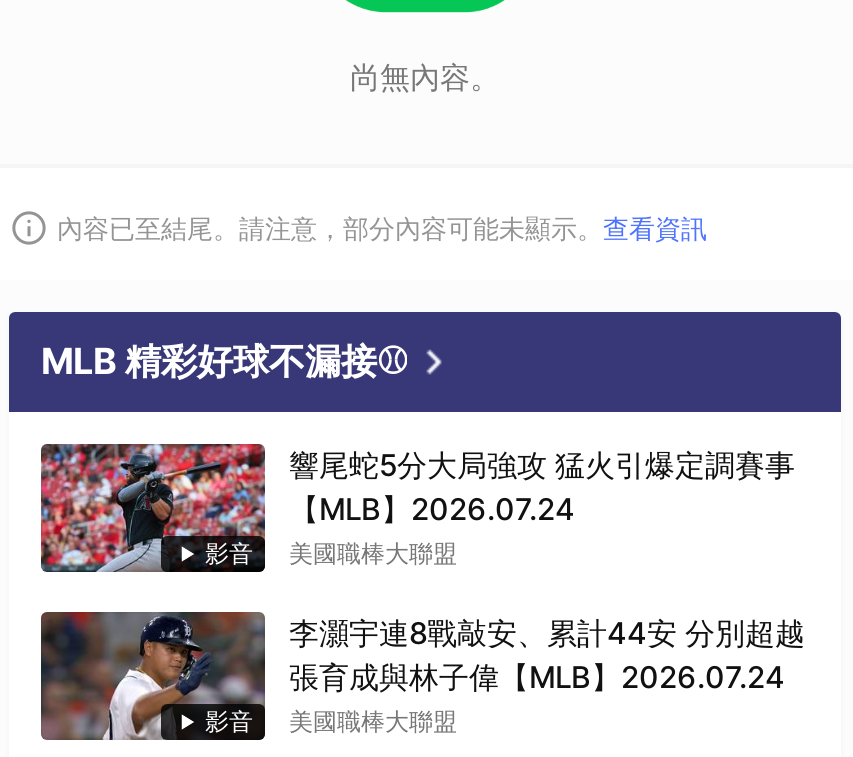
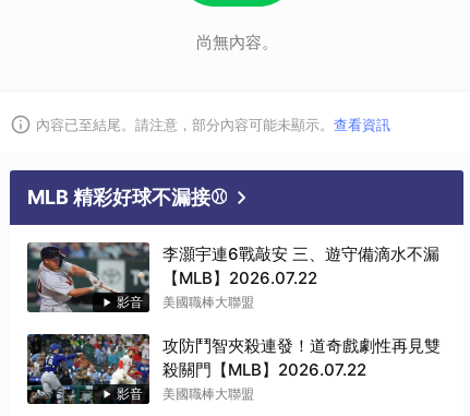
[39,444,795,572] [image] | 響尾蛇5分大局強攻 猛火引爆定調賽事 | 【MLB】2026.07.24 -> [26,242,439,312] [image] | 李灝宇連6戰敲安 三、遊守備滴水不漏 | 【MLB】2026.07.22
[39,610,805,742] [image] | 李灝宇連8戰敲安、累計44安 分別超越 | 張育成與林子偉【MLB】2026.07.24 -> [26,333,441,405] [image] | 攻防鬥智夾殺連發！道奇戲劇性再見雙 | 殺關門【MLB】2026.07.22

